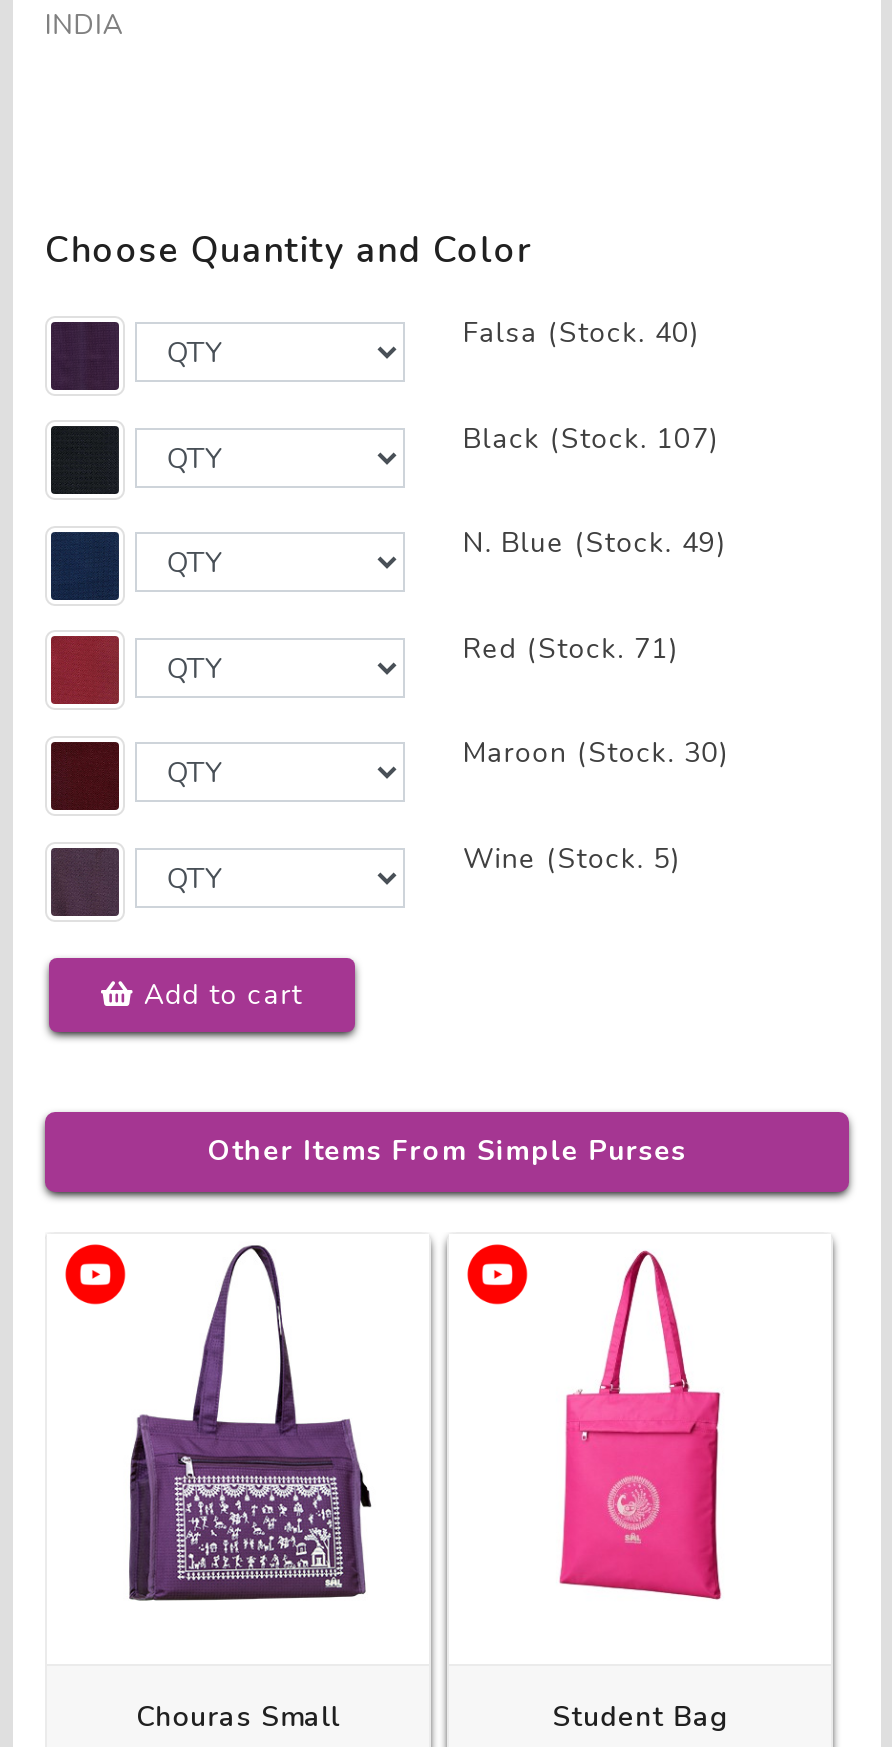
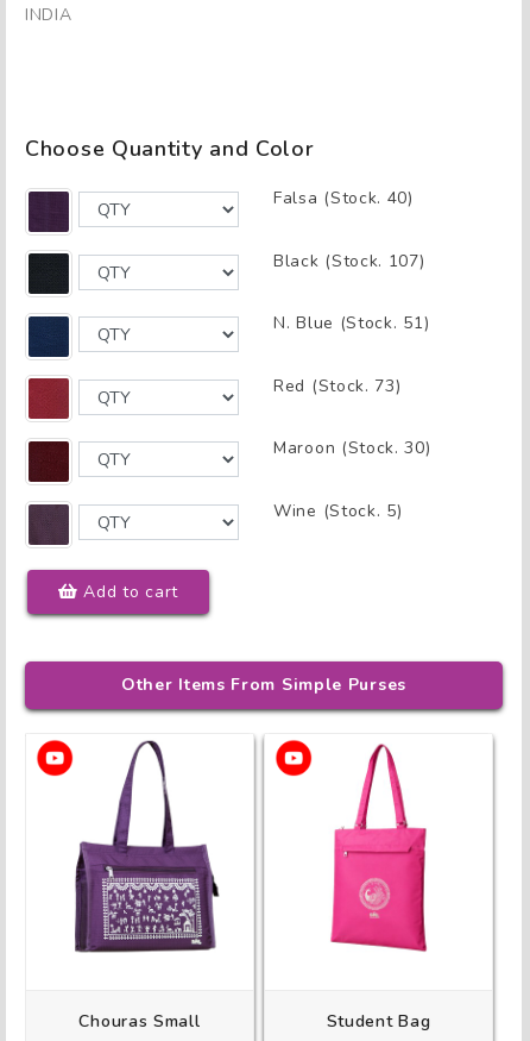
[463,524,726,562] N. Blue (Stock. 49) -> [273,312,429,335] N. Blue (Stock. 51)
[463,630,678,668] Red (Stock. 71) -> [273,375,401,397] Red (Stock. 73)

